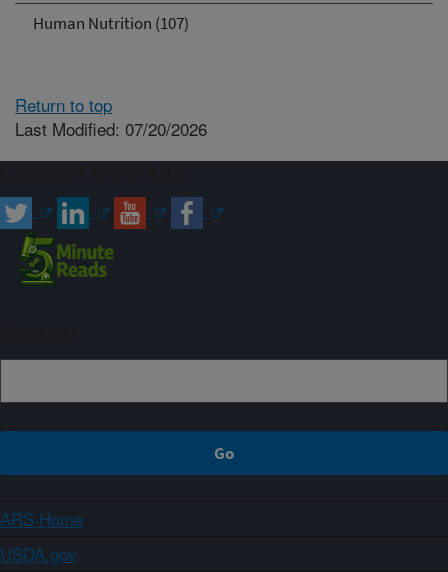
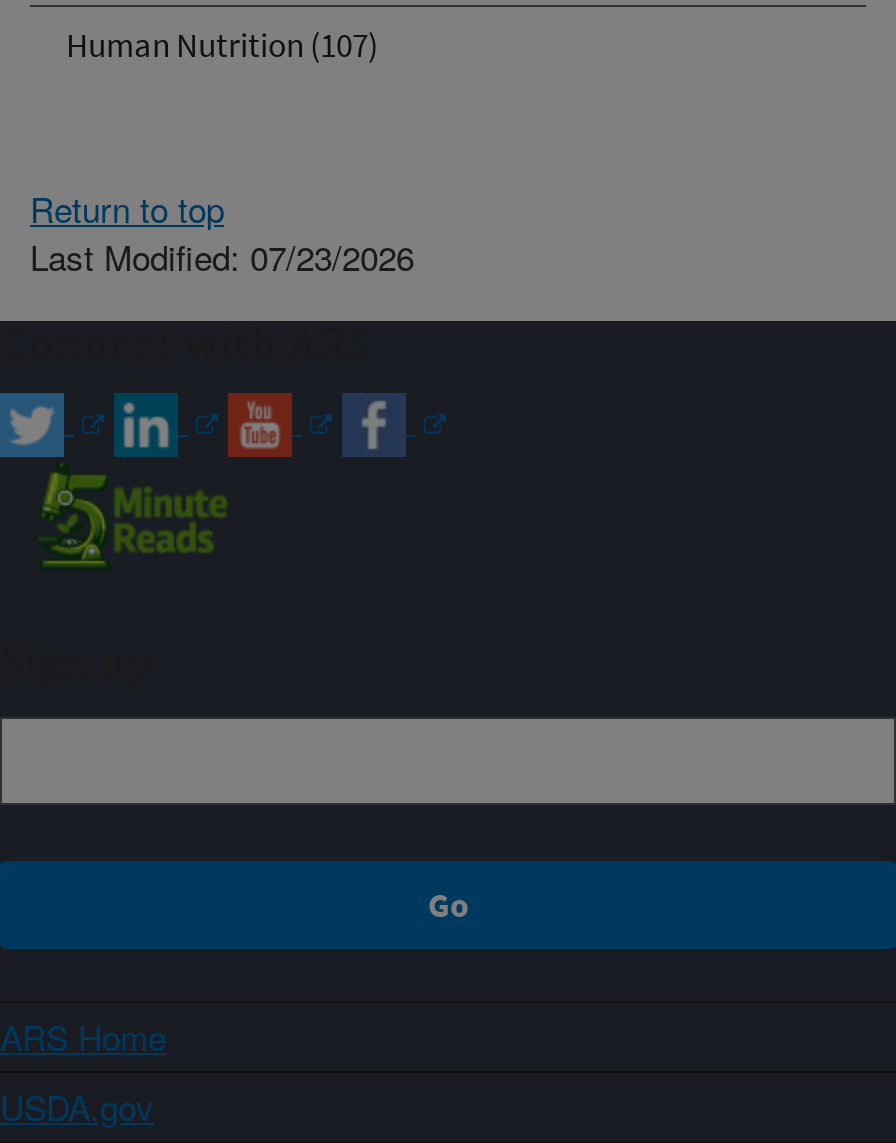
[15,115,207,140] Last Modified: 07/20/2026 -> [30,230,414,280] Last Modified: 07/23/2026

